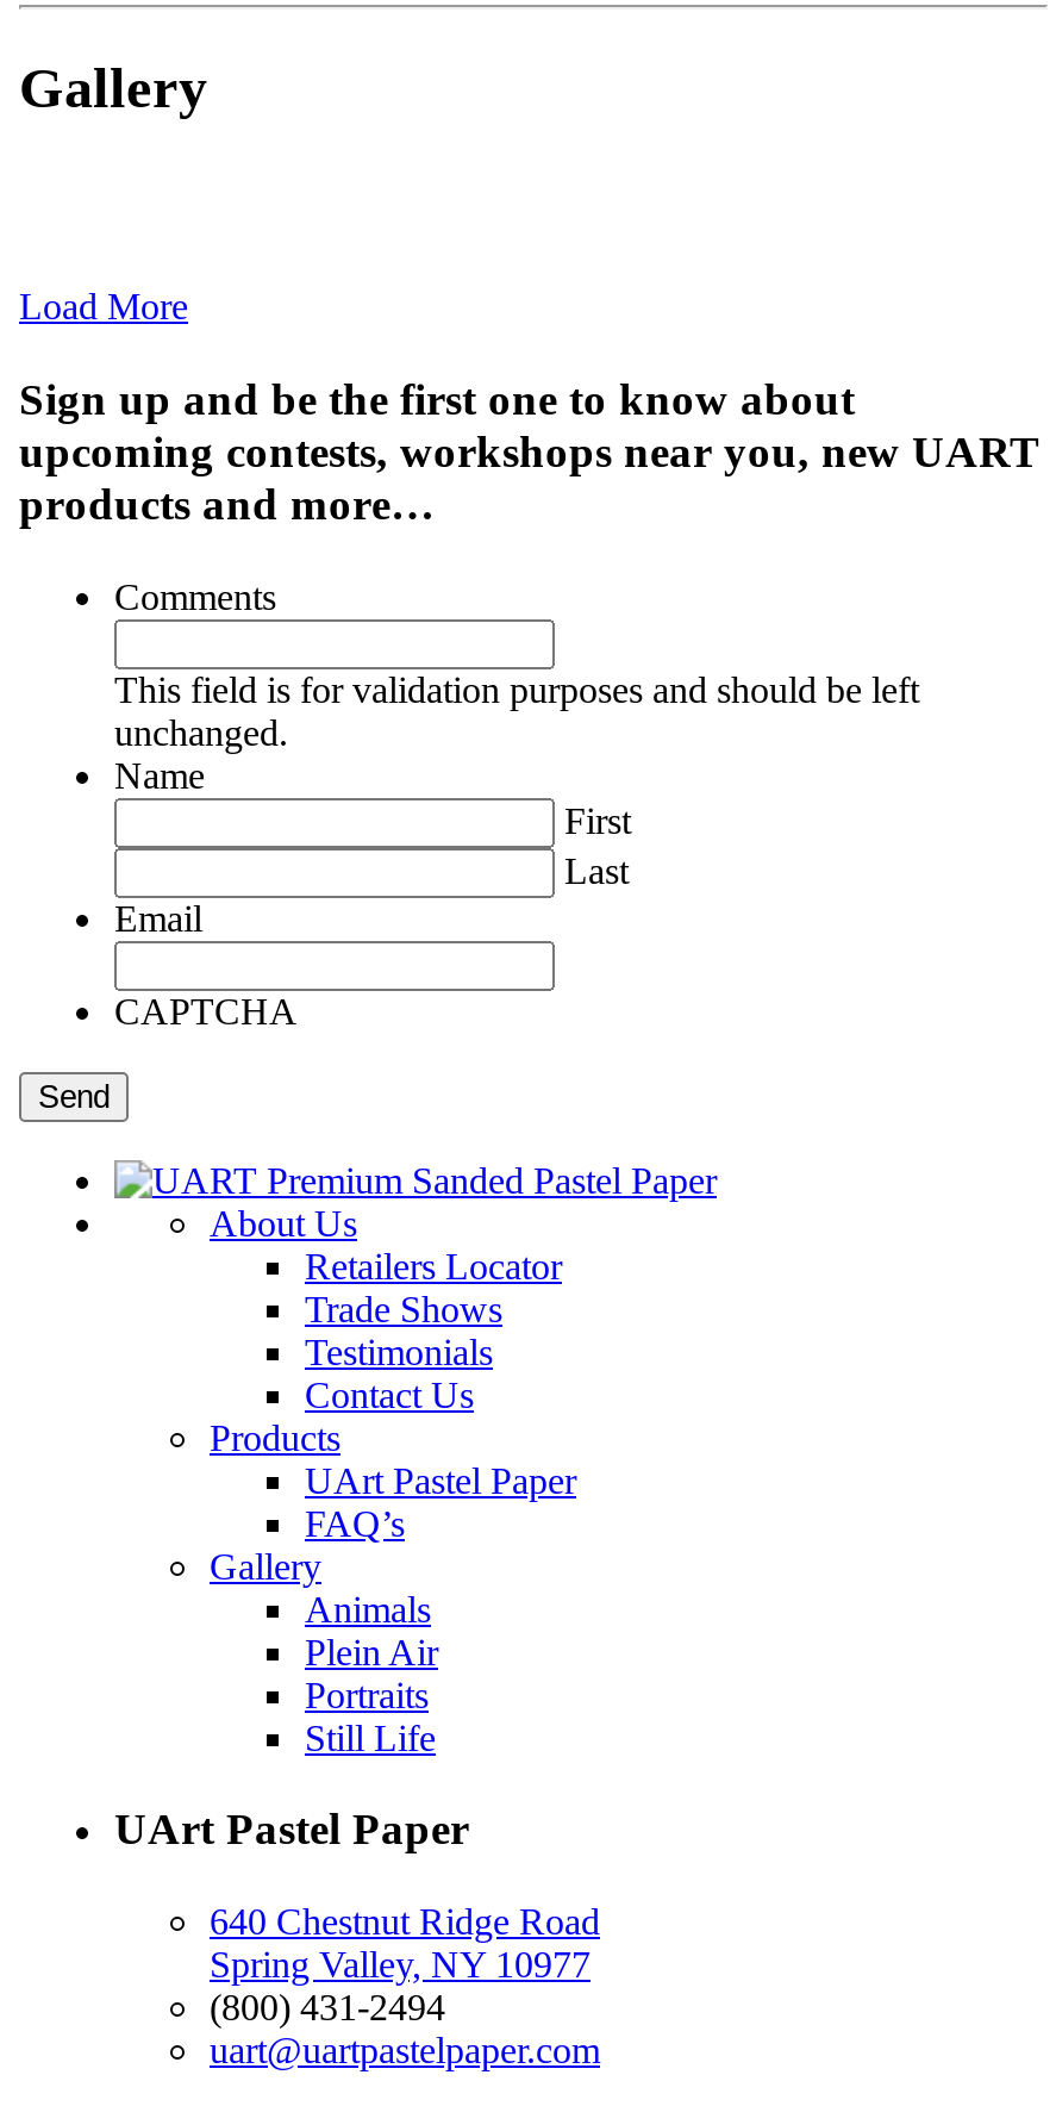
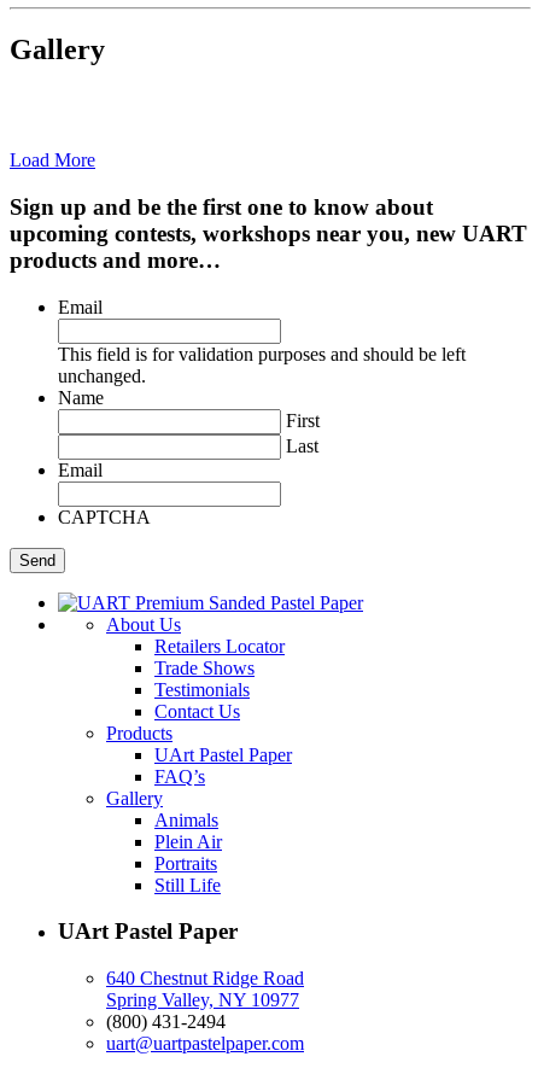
[114,576,276,616] Comments -> [58,296,103,317] Email

